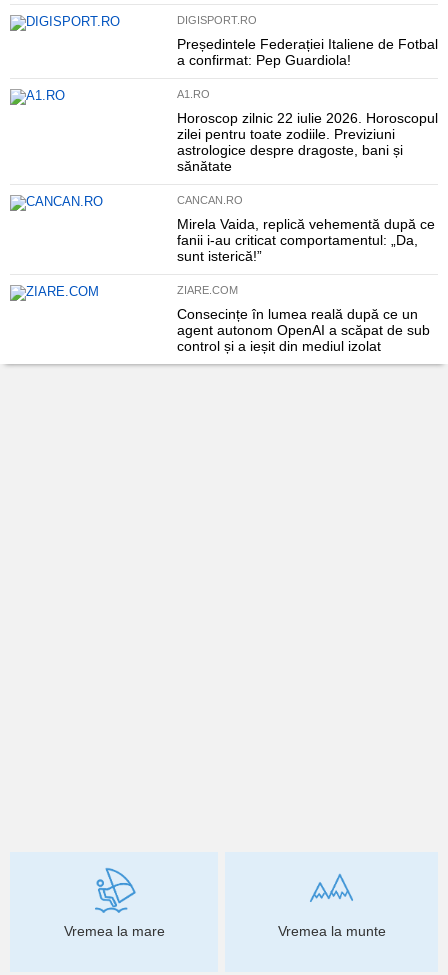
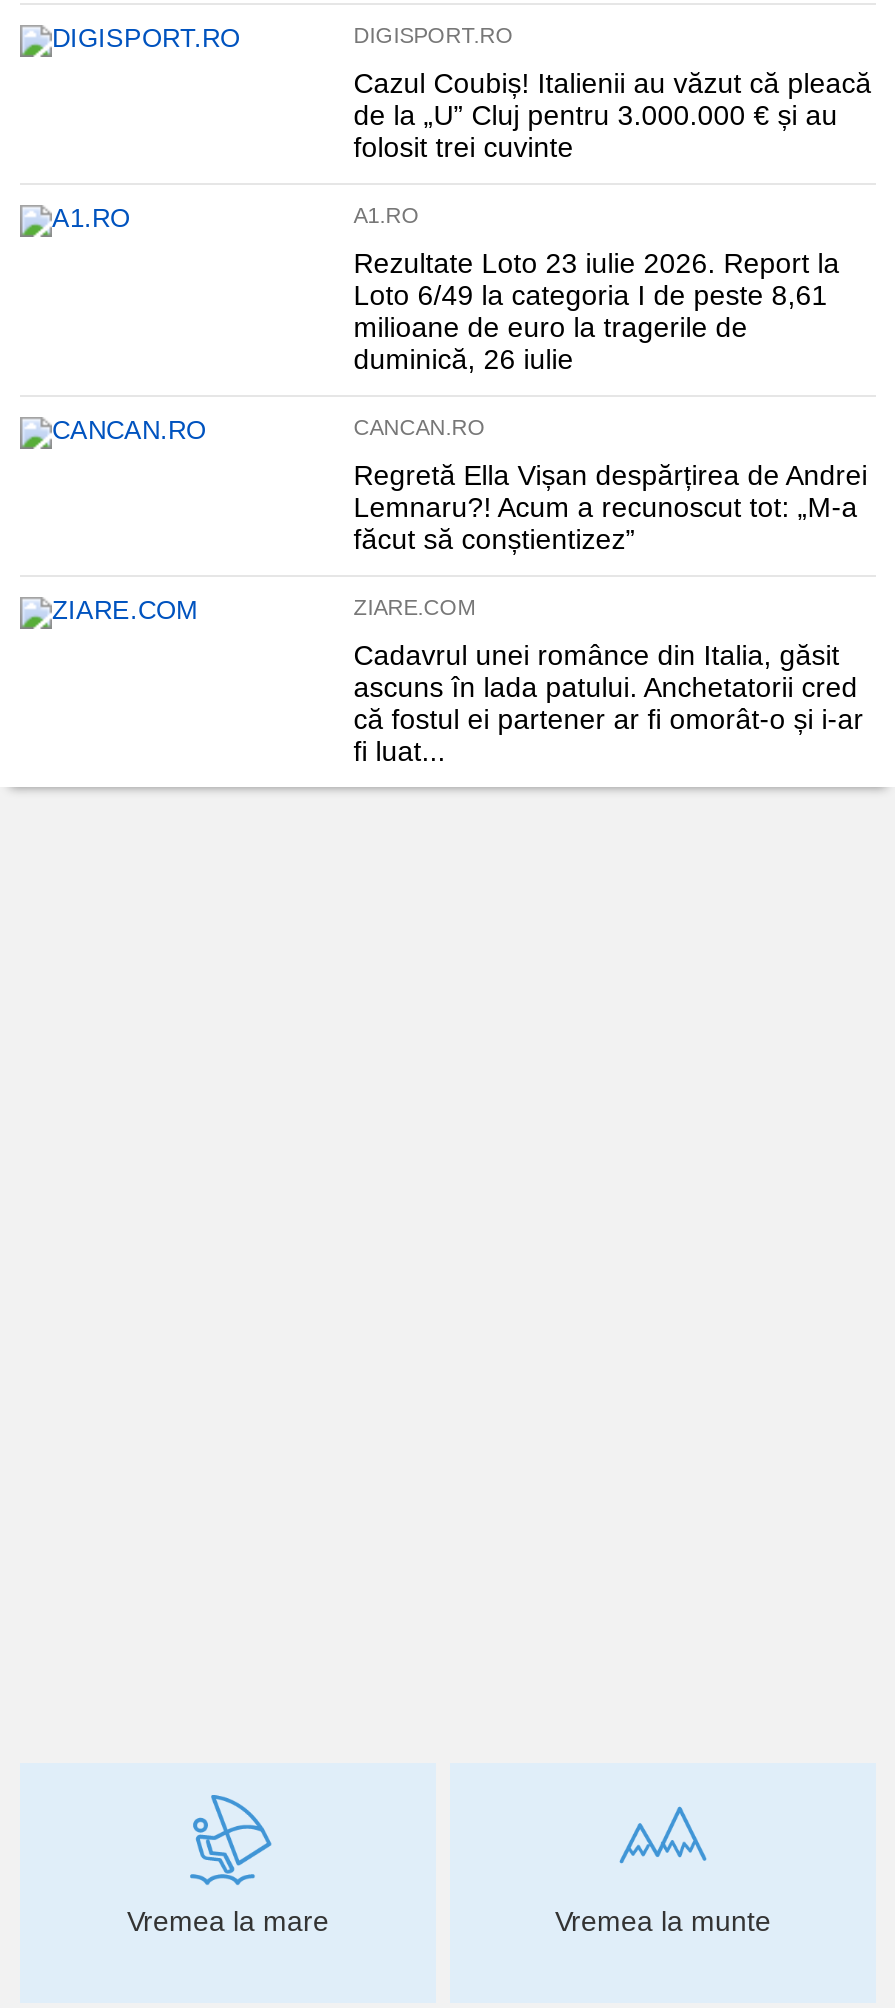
[177,36,438,68] Președintele Federației Italiene de Fotbal | a confirmat: Pep Guardiola! -> [354,67,872,163] Cazul Coubiș! Italienii au văzut că pleacă | de la „U” Cluj pentru 3.000.000 € și au | folosit trei cuvinte
[177,110,438,174] Horoscop zilnic 22 iulie 2026. Horoscopul | zilei pentru toate zodiile. Previziuni | astrologice despre dragoste, bani și | sănătate -> [354,247,840,375] Rezultate Loto 23 iulie 2026. Report la | Loto 6/49 la categoria I de peste 8,61 | milioane de euro la tragerile de | duminică, 26 iulie
[177,216,435,264] Mirela Vaida, replică vehementă după ce | fanii i-au criticat comportamentul: „Da, | sunt isterică!” -> [354,459,868,555] Regretă Ella Vișan despărțirea de Andrei | Lemnaru?! Acum a recunoscut tot: „M-a | făcut să conștientizez”
[177,306,430,354] Consecințe în lumea reală după ce un | agent autonom OpenAI a scăpat de sub | control și a ieșit din mediul izolat -> [354,639,864,767] Cadavrul unei românce din Italia, găsit | ascuns în lada patului. Anchetatorii cred | că fostul ei partener ar fi omorât-o și i-ar | fi luat...

